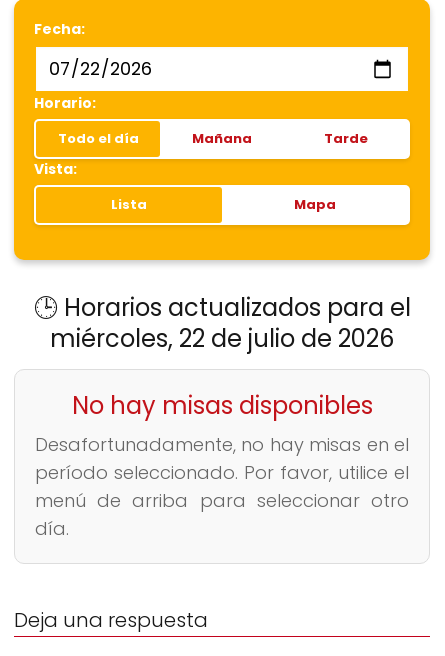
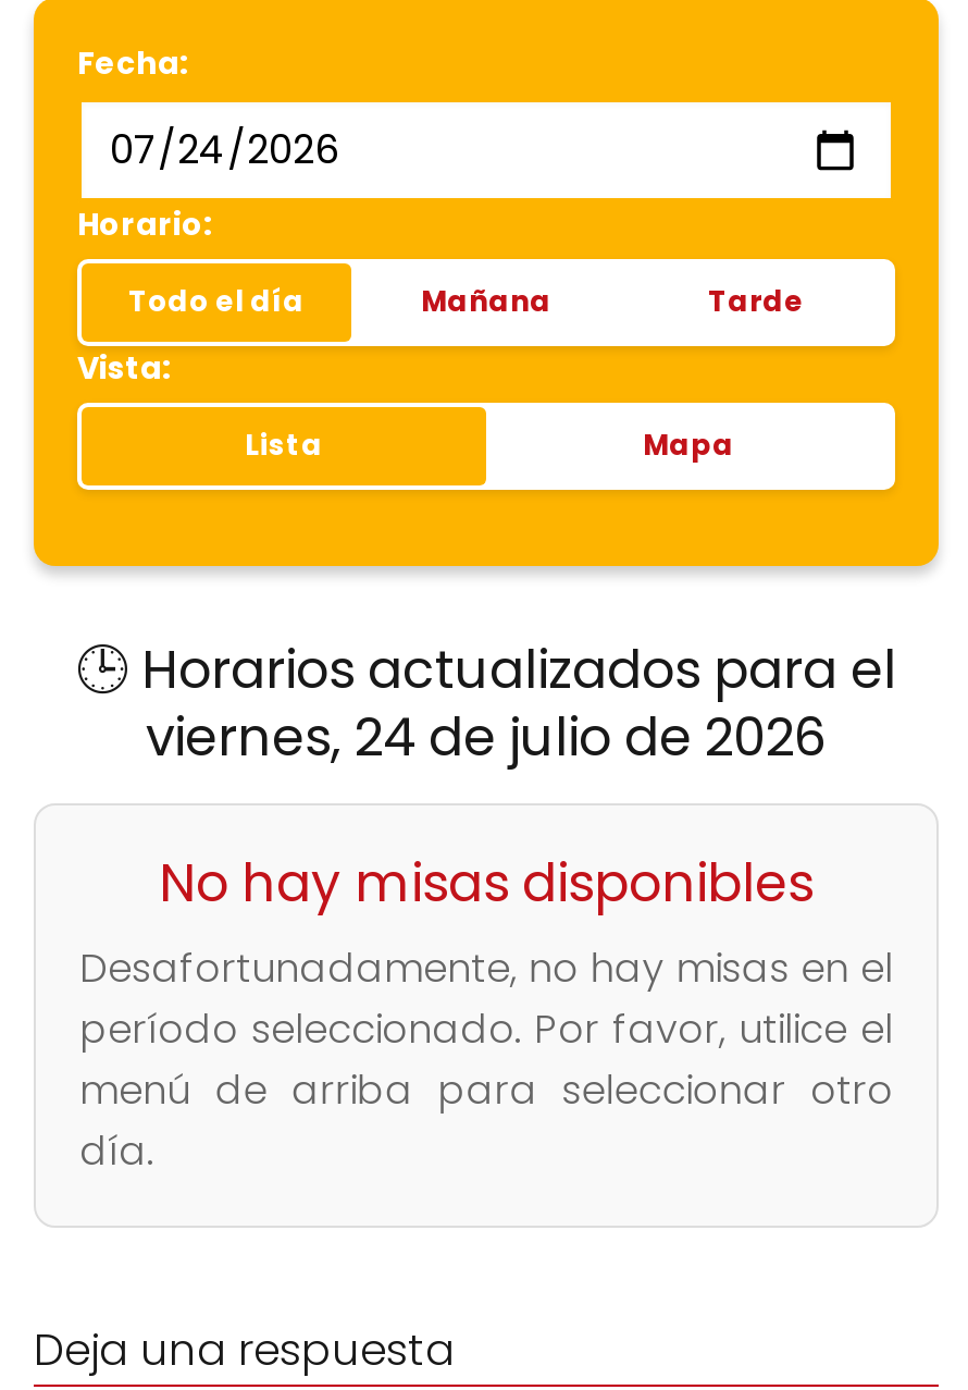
[50,322,394,355] miércoles, 22 de julio de 2026 -> [146,701,827,773] viernes, 24 de julio de 2026

